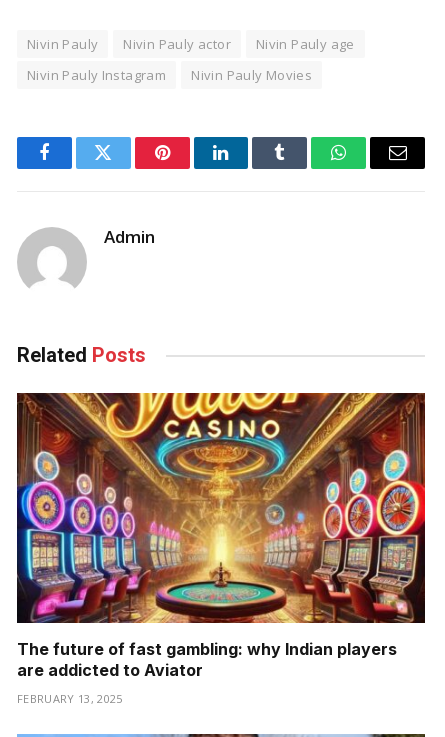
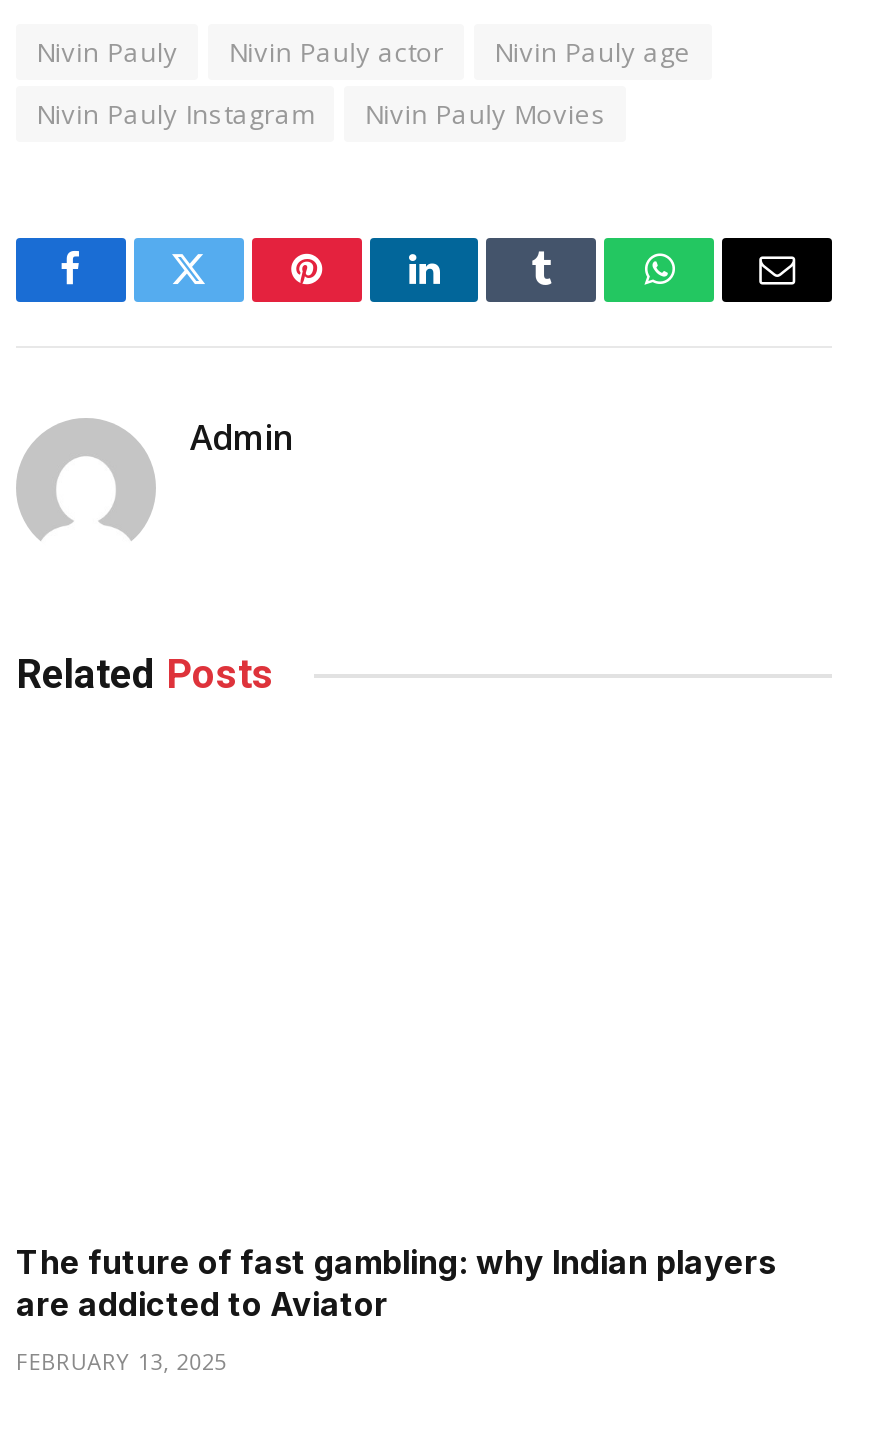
[16,392,426,624] [image] -> none

